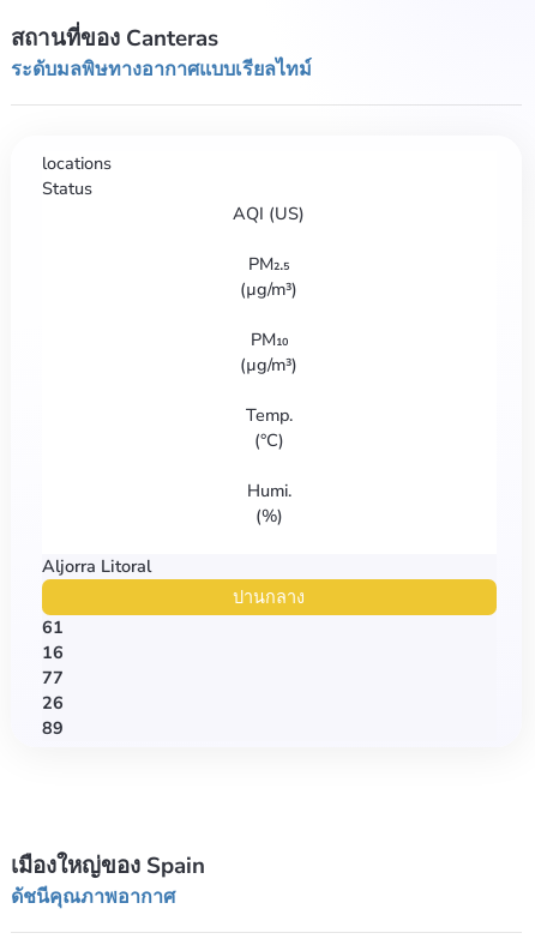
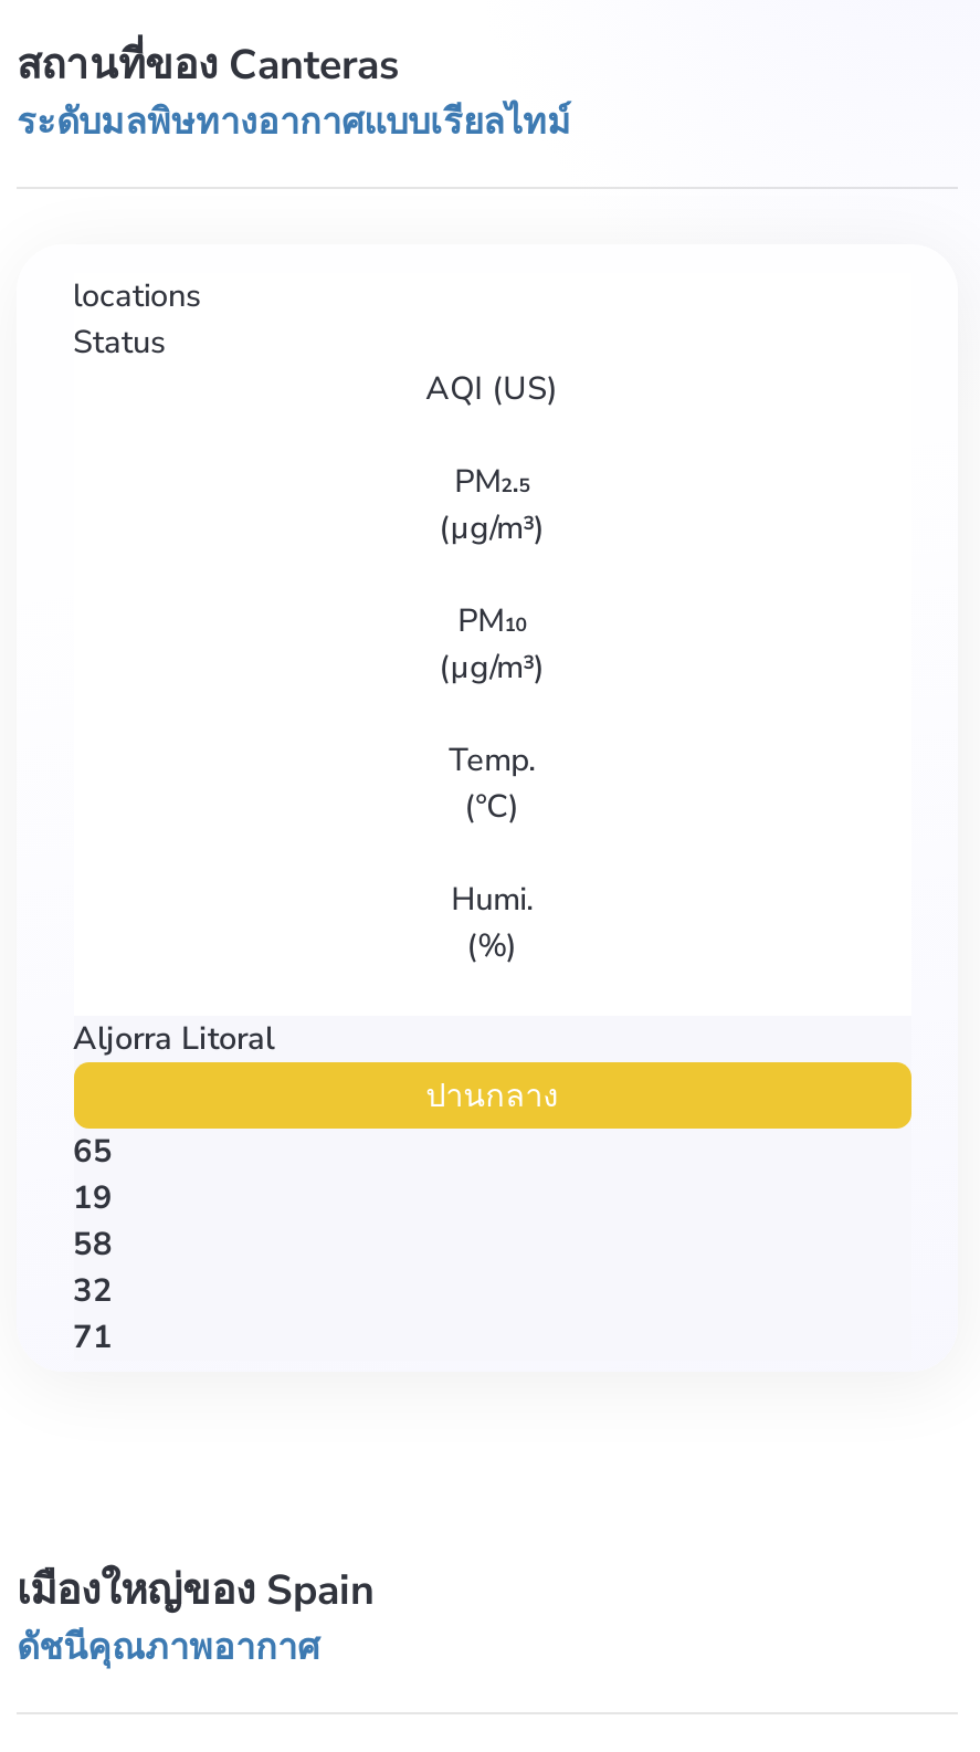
[41,615,63,639] 61 -> [73,1128,113,1172] 65
[41,640,63,664] 16 -> [73,1174,113,1219] 19
[41,665,63,689] 77 -> [73,1221,113,1265] 58
[41,690,63,714] 26 -> [73,1267,113,1311] 32
[41,716,63,740] 89 -> [73,1314,113,1358] 71

